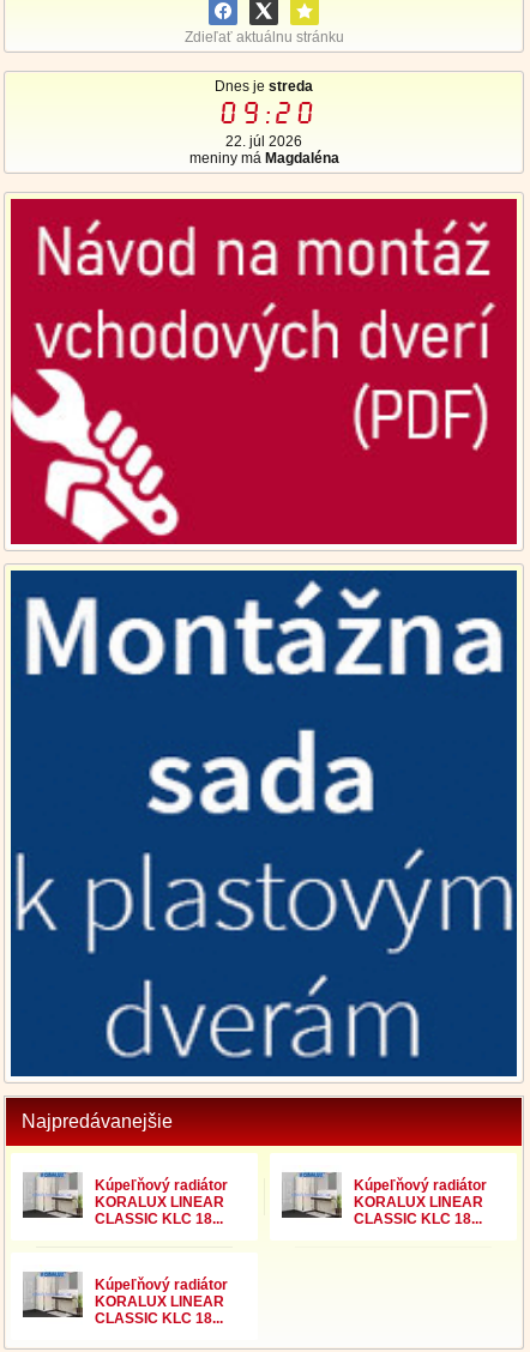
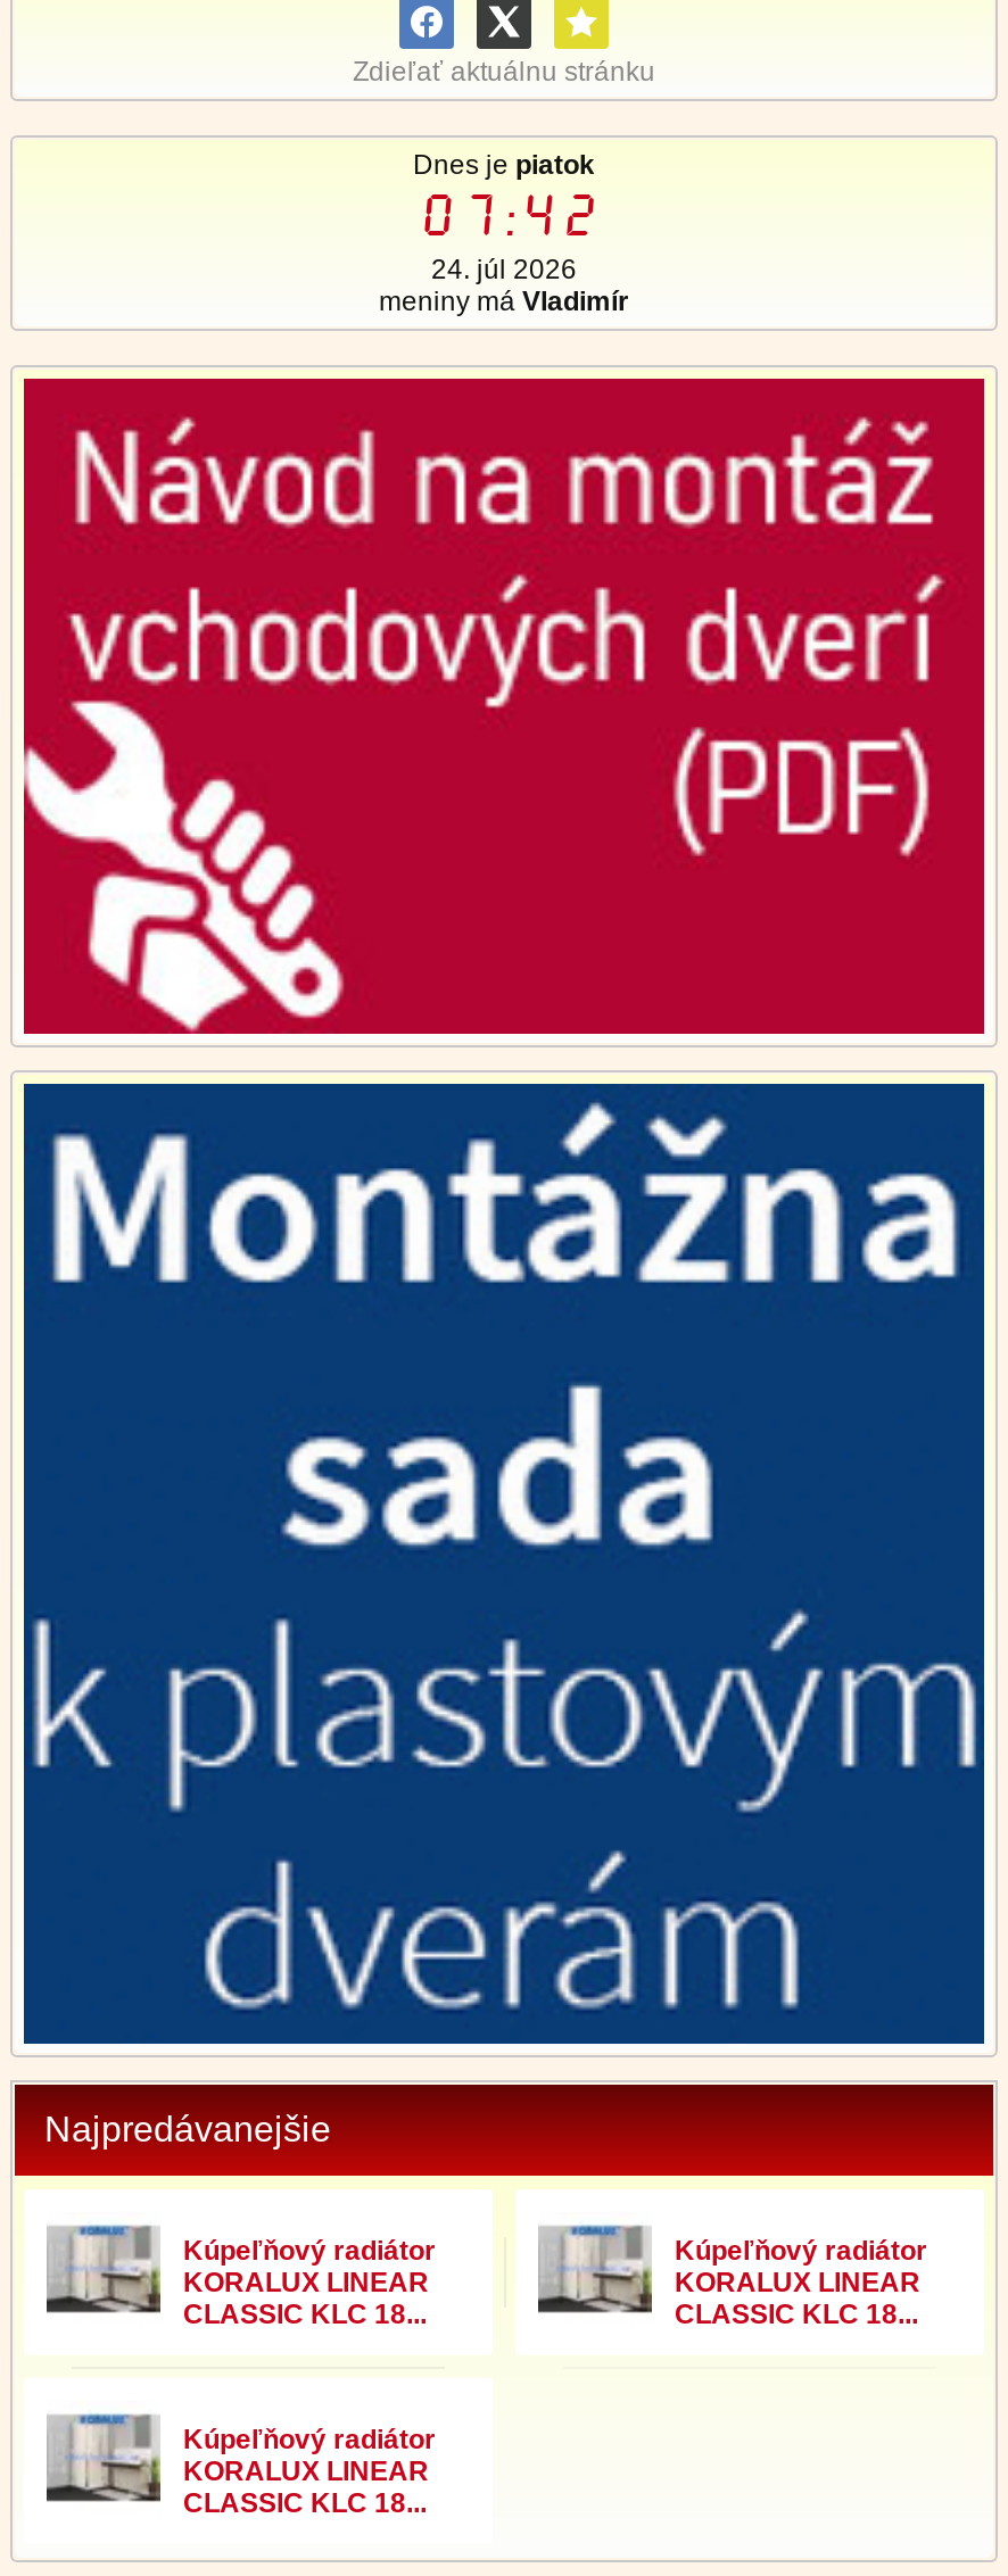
[215,78,313,95] Dnes je streda -> [413,150,595,182] Dnes je piatok
[215,95,313,133] 09:20 -> [412,182,596,254] 07:42
[225,133,302,150] 22. júl 2026 -> [431,254,577,286] 24. júl 2026
[189,150,339,167] meniny má Magdaléna -> [379,286,629,318] meniny má Vladimír

